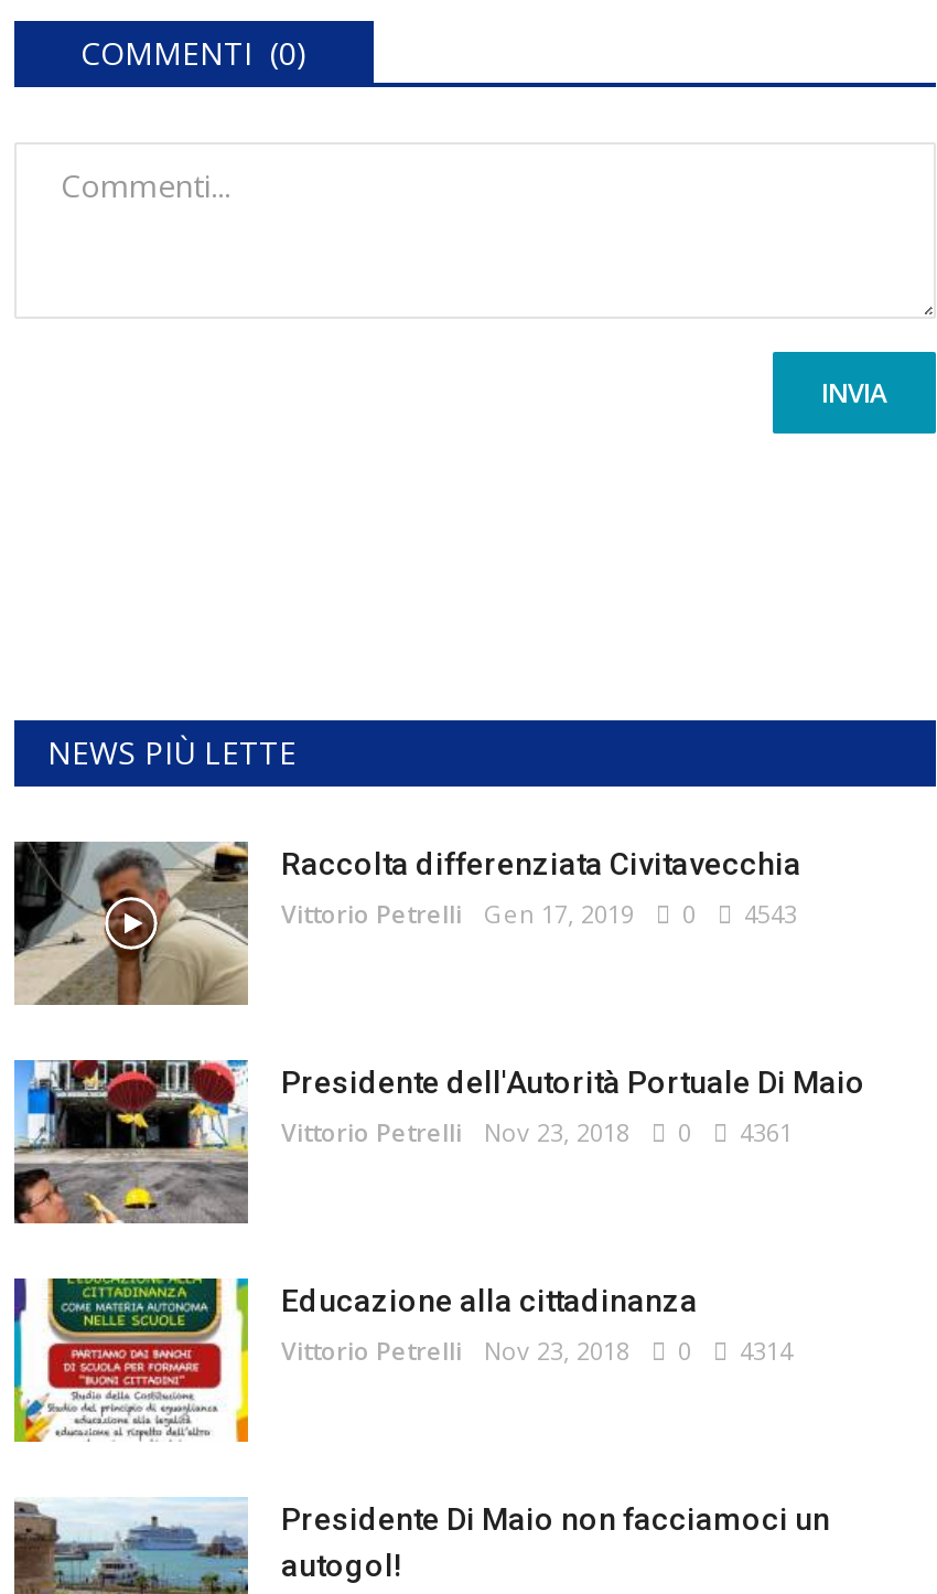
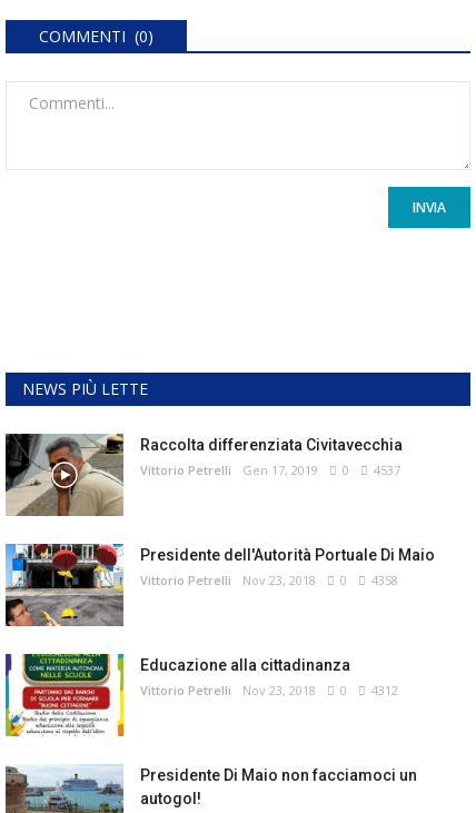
[281,897,797,930] Vittorio Petrelli Gen 17, 2019 0 4543 -> [140,462,400,478] Vittorio Petrelli Gen 17, 2019 0 4537
[281,1116,793,1149] Vittorio Petrelli Nov 23, 2018 0 4361 -> [140,572,398,589] Vittorio Petrelli Nov 23, 2018 0 4358
[281,1334,793,1367] Vittorio Petrelli Nov 23, 2018 0 4314 -> [140,682,398,699] Vittorio Petrelli Nov 23, 2018 0 4312

